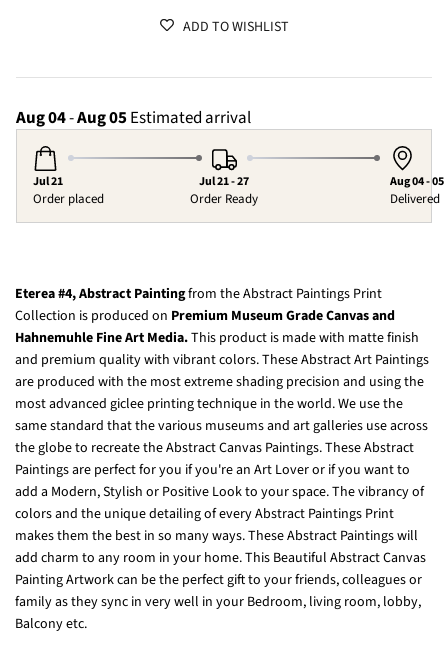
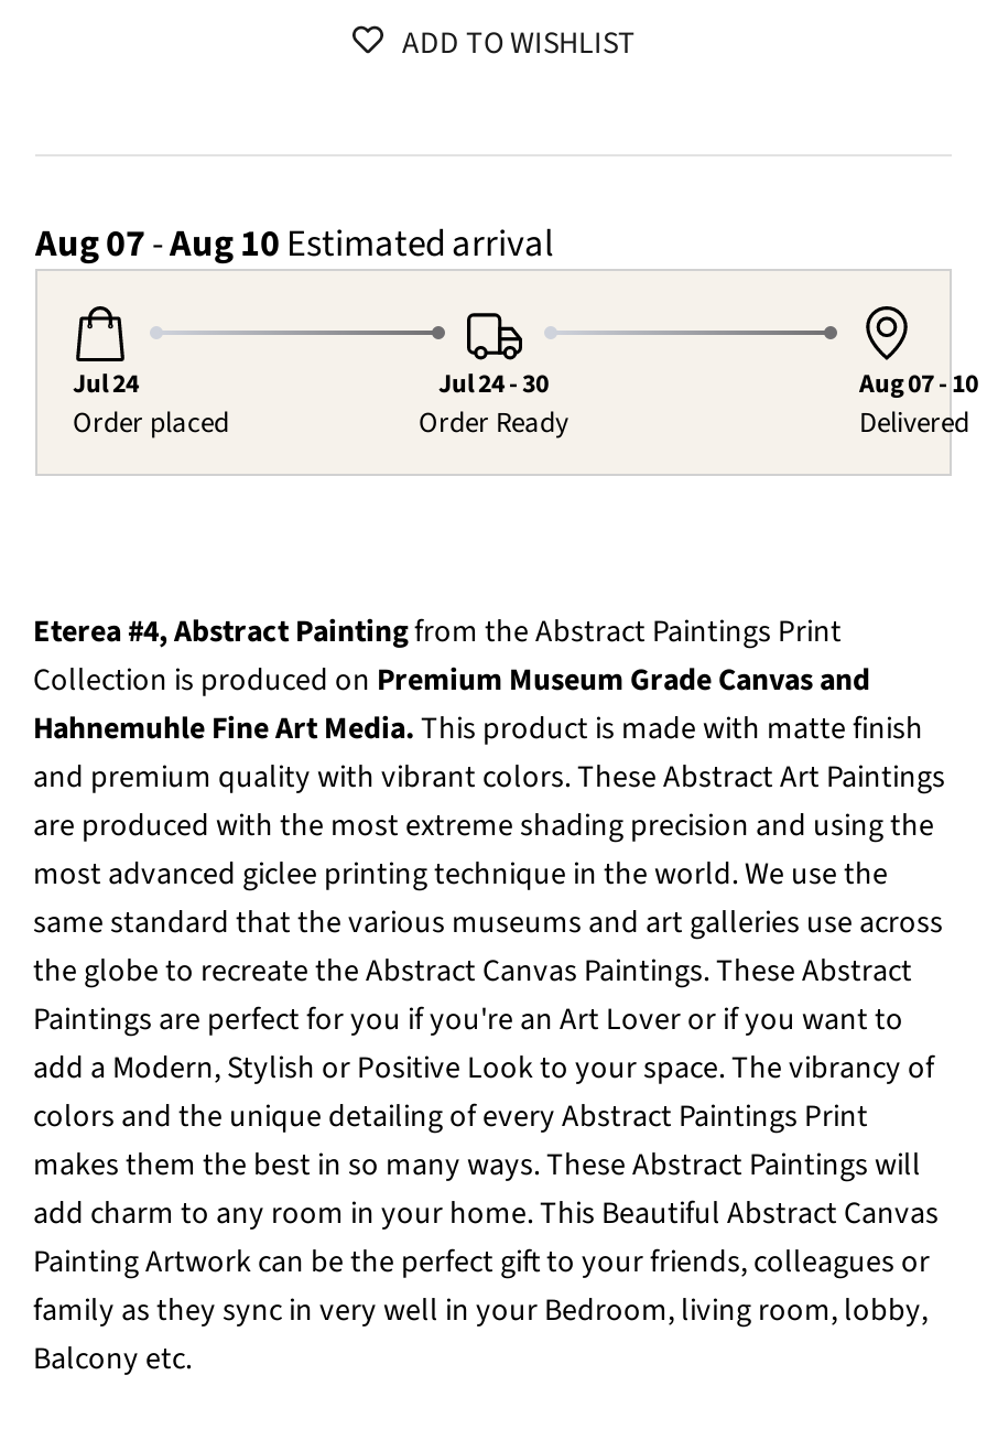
[16,106,254,130] Aug 04 - Aug 05 Estimated arrival -> [35,217,560,270] Aug 07 - Aug 10 Estimated arrival
[33,173,63,190] Jul 21 -> [73,365,139,403] Jul 24
[199,173,249,190] Jul 21 - 27 -> [438,365,549,403] Jul 24 - 30
[390,173,444,190] Aug 04 - 05 -> [859,365,978,403] Aug 07 - 10

